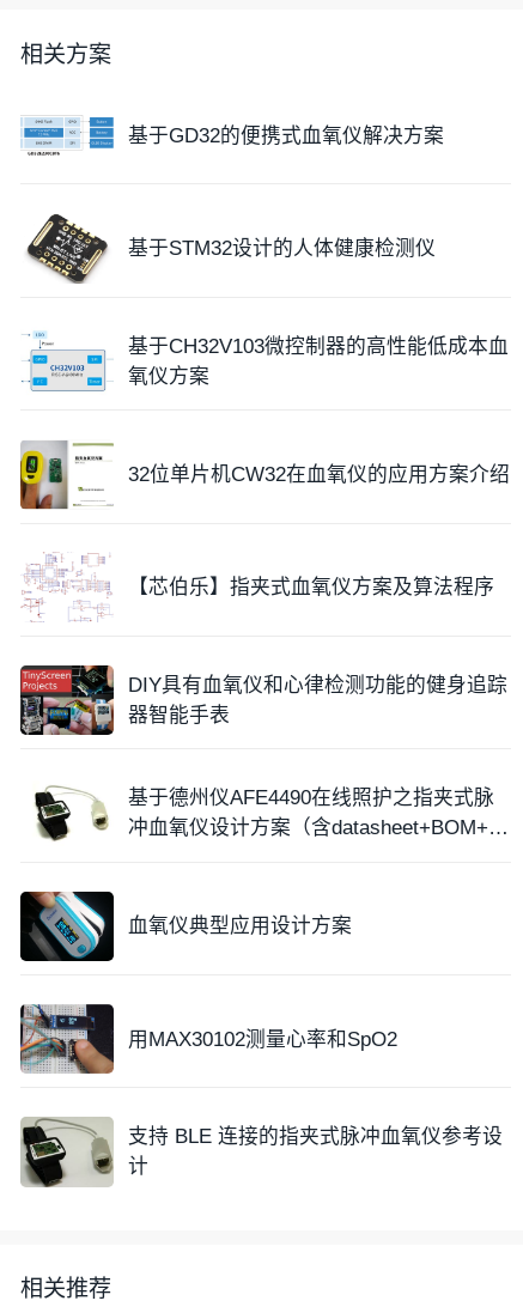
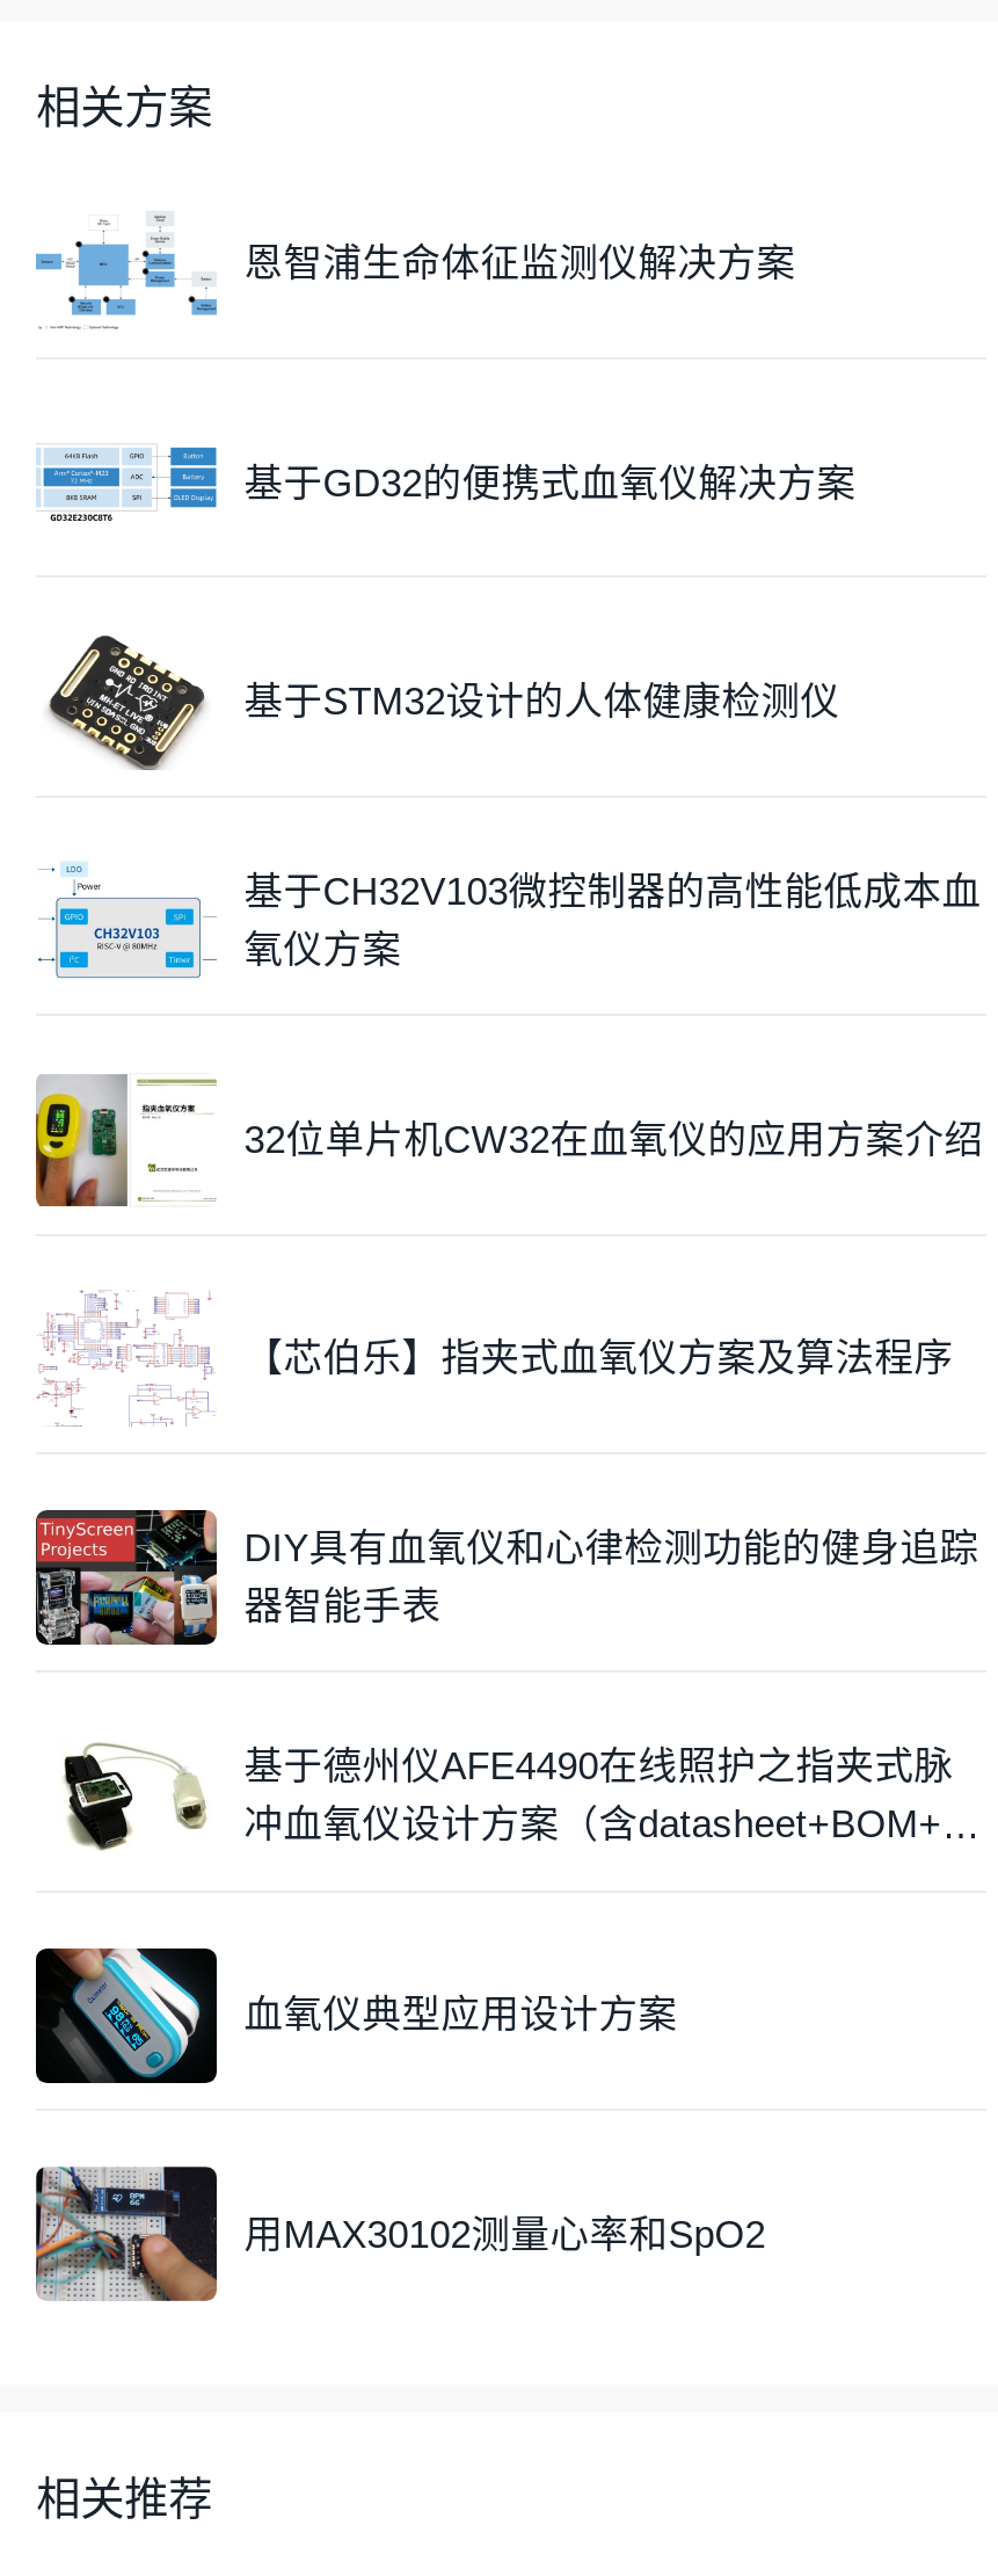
none -> [36,215,796,317] [image] | 恩智浦生命体征监测仪解决方案
moved [26,124,509,1050] -> [48,461,983,2256]: [image] | 基于GD32的便携式血氧仪解决方案 | 基于STM32设计的人体健康检测仪 | ... | 血氧仪典型应用设计方案 | 用MAX30102测量心率和SpO2
[22,1118,502,1187] [image] | 支持 BLE 连接的指夹式脉冲血氧仪参考设 | 计 -> none

